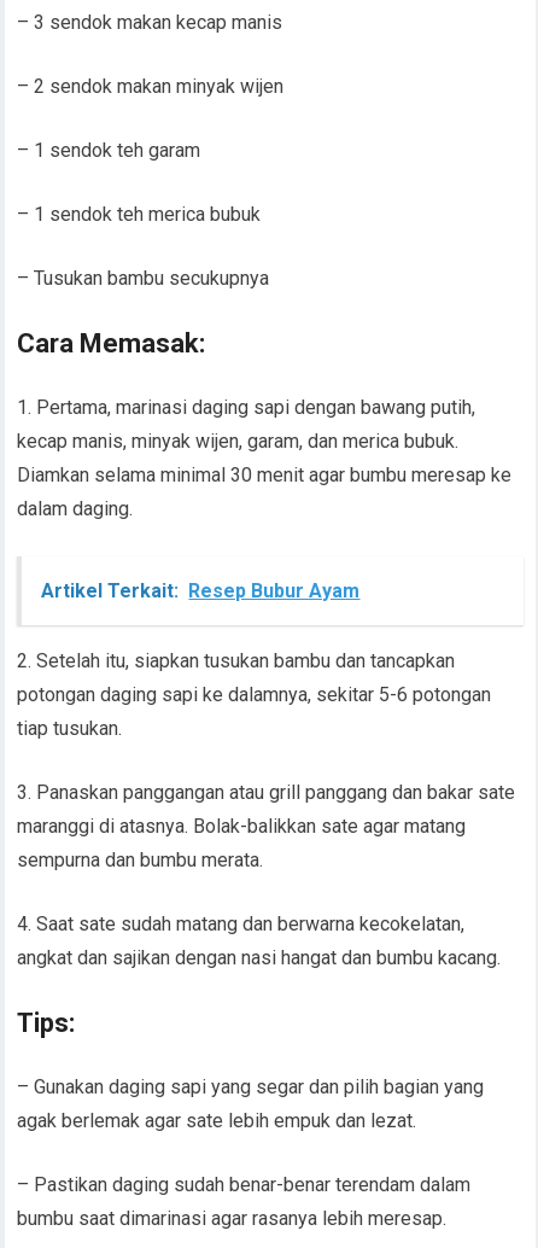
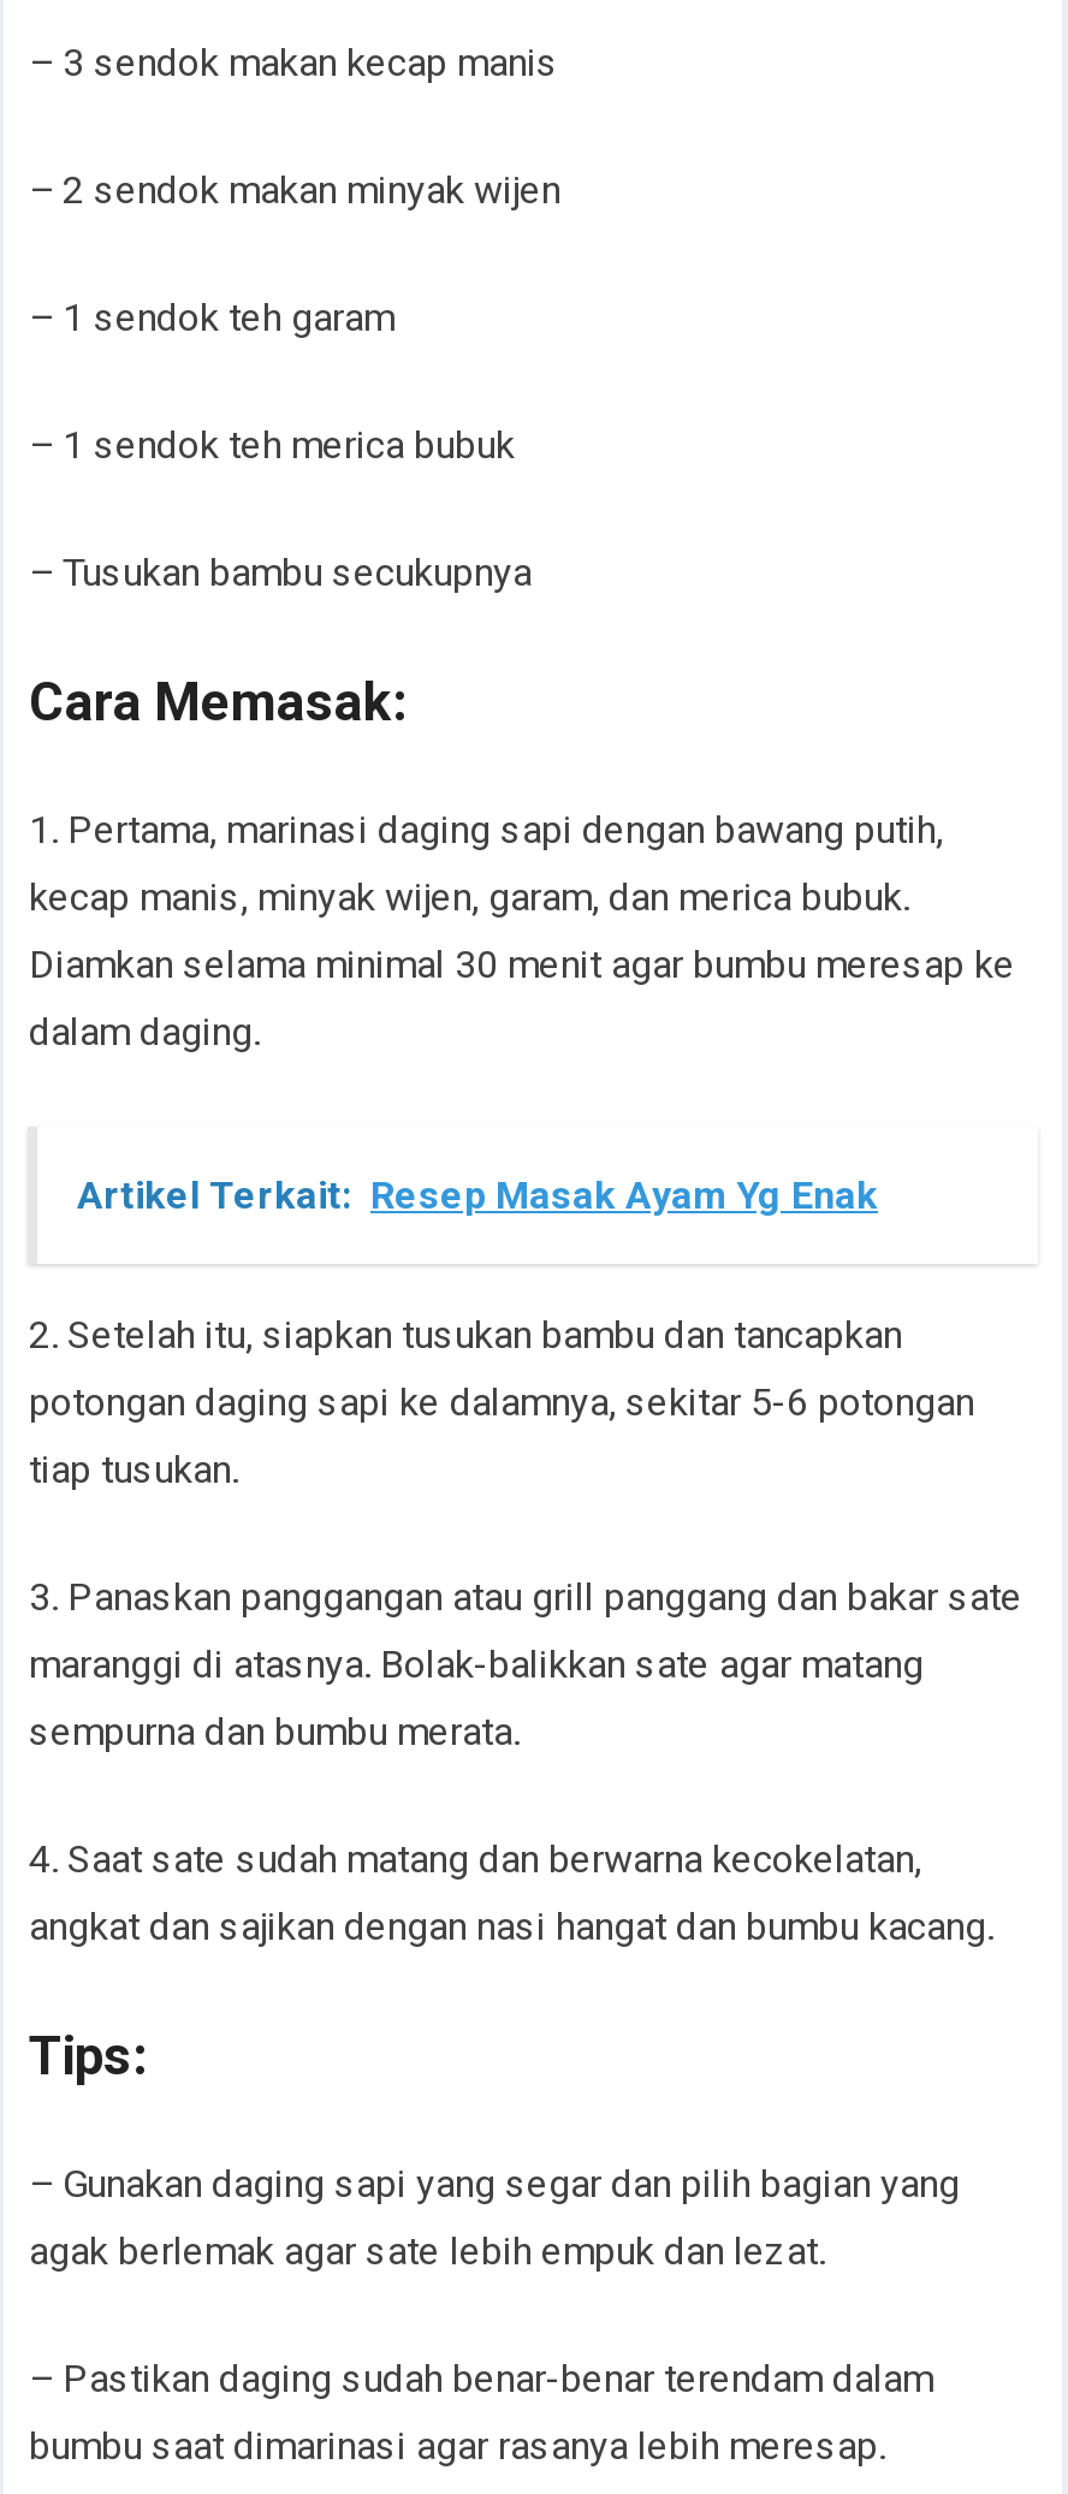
[42,580,360,603] Artikel Terkait: Resep Bubur Ayam -> [77,1172,878,1218] Artikel Terkait: Resep Masak Ayam Yg Enak

